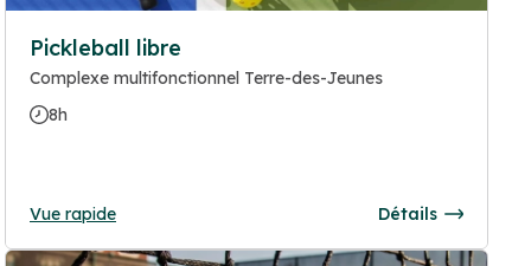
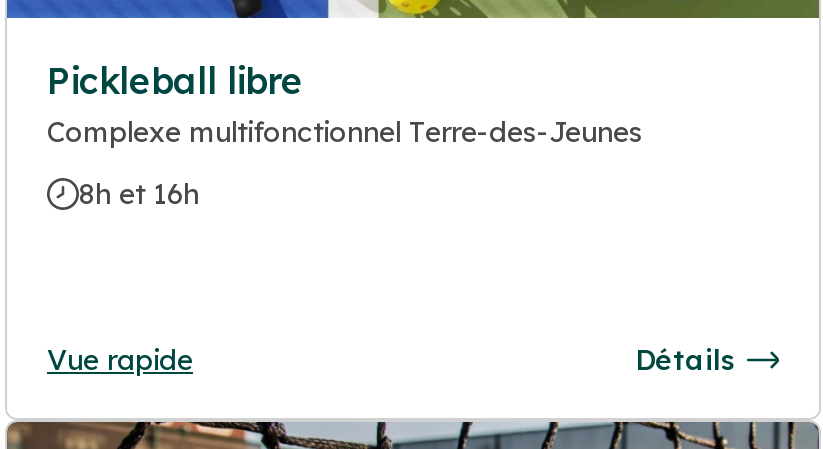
[49,104,68,125] 8h -> [79,176,199,212] 8h et 16h

